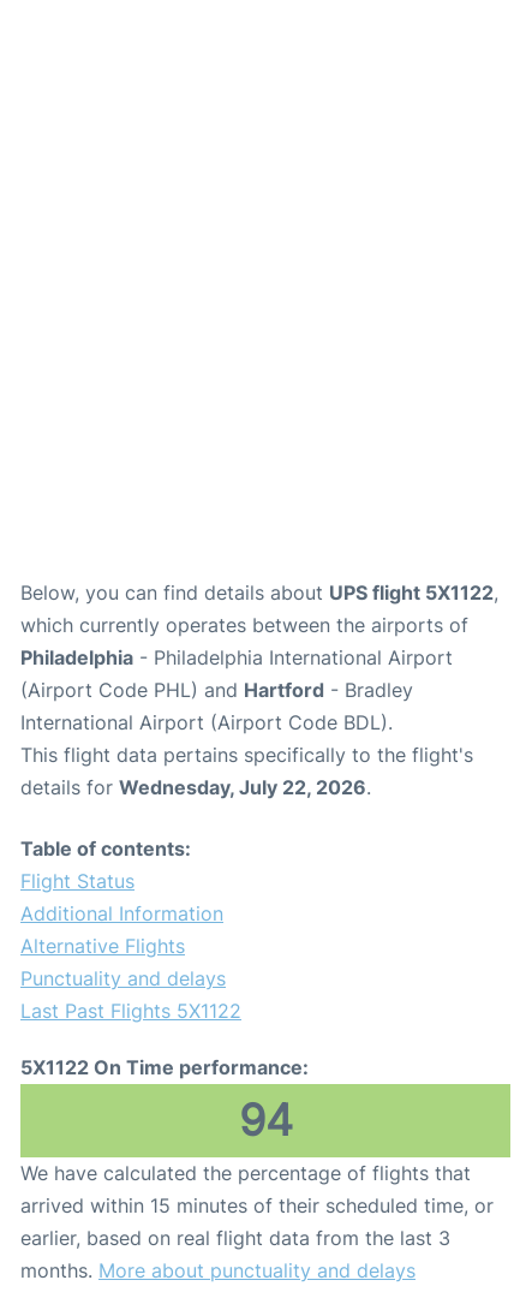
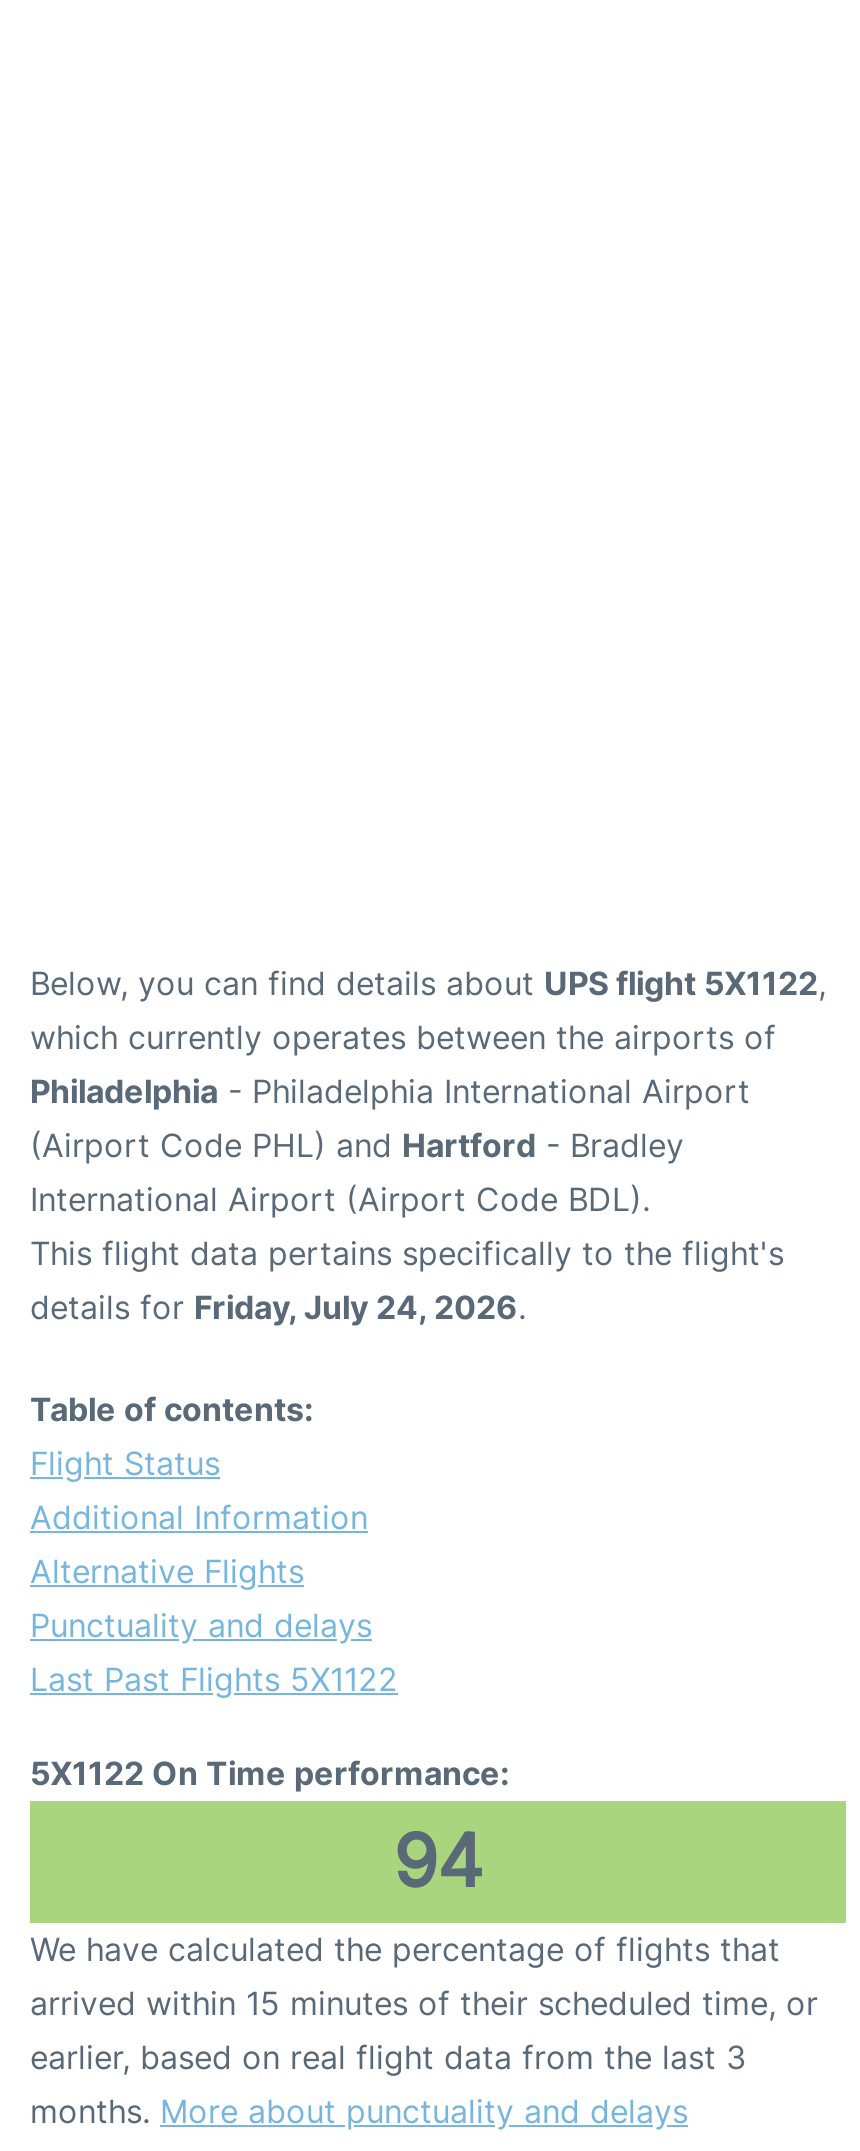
[20,775,371,799] details for Wednesday, July 22, 2026. -> [30,1287,526,1327] details for Friday, July 24, 2026.

